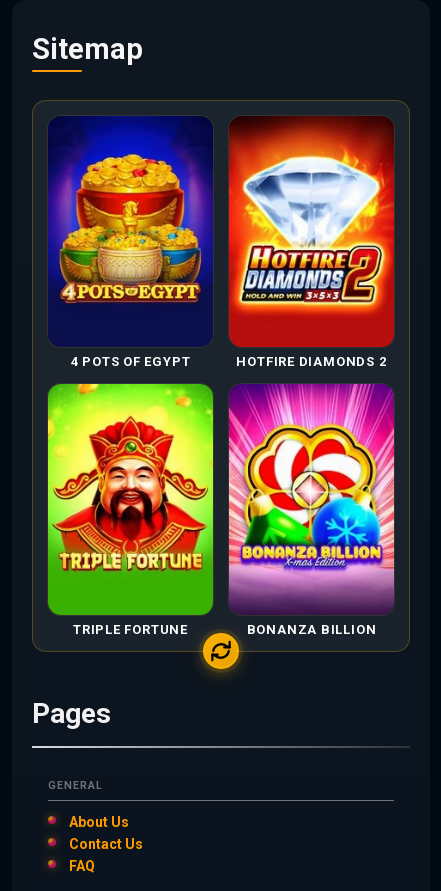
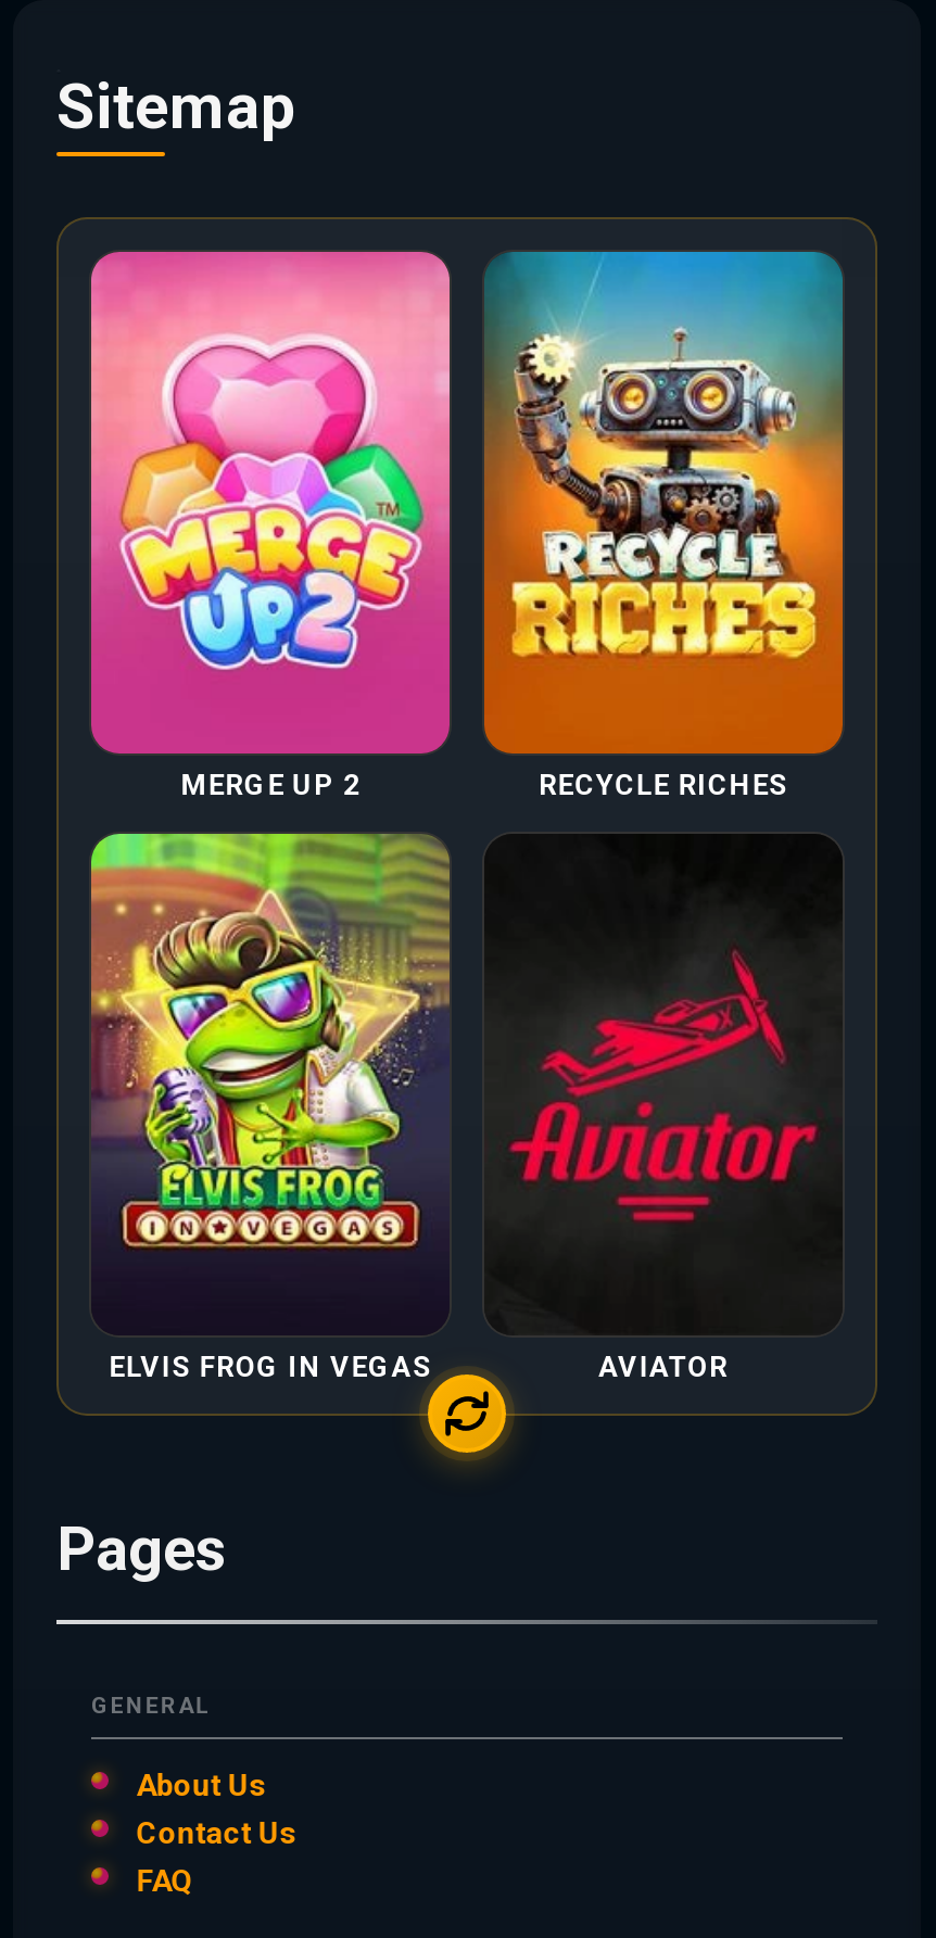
[48,116,386,369] [image] | 4 POTS OF EGYPT | HOTFIRE DIAMONDS 2 -> [89,250,788,802] [image] | MERGE UP 2 | RECYCLE RICHES
[228,116,395,347] [image] -> [484,250,845,753] [image]
[47,383,376,637] [image] | TRIPLE FORTUNE | BONANZA BILLION -> [89,832,728,1384] [image] | ELVIS FROG IN VEGAS | AVIATOR
[228,383,395,614] [image] -> [484,834,843,1333] [image]

